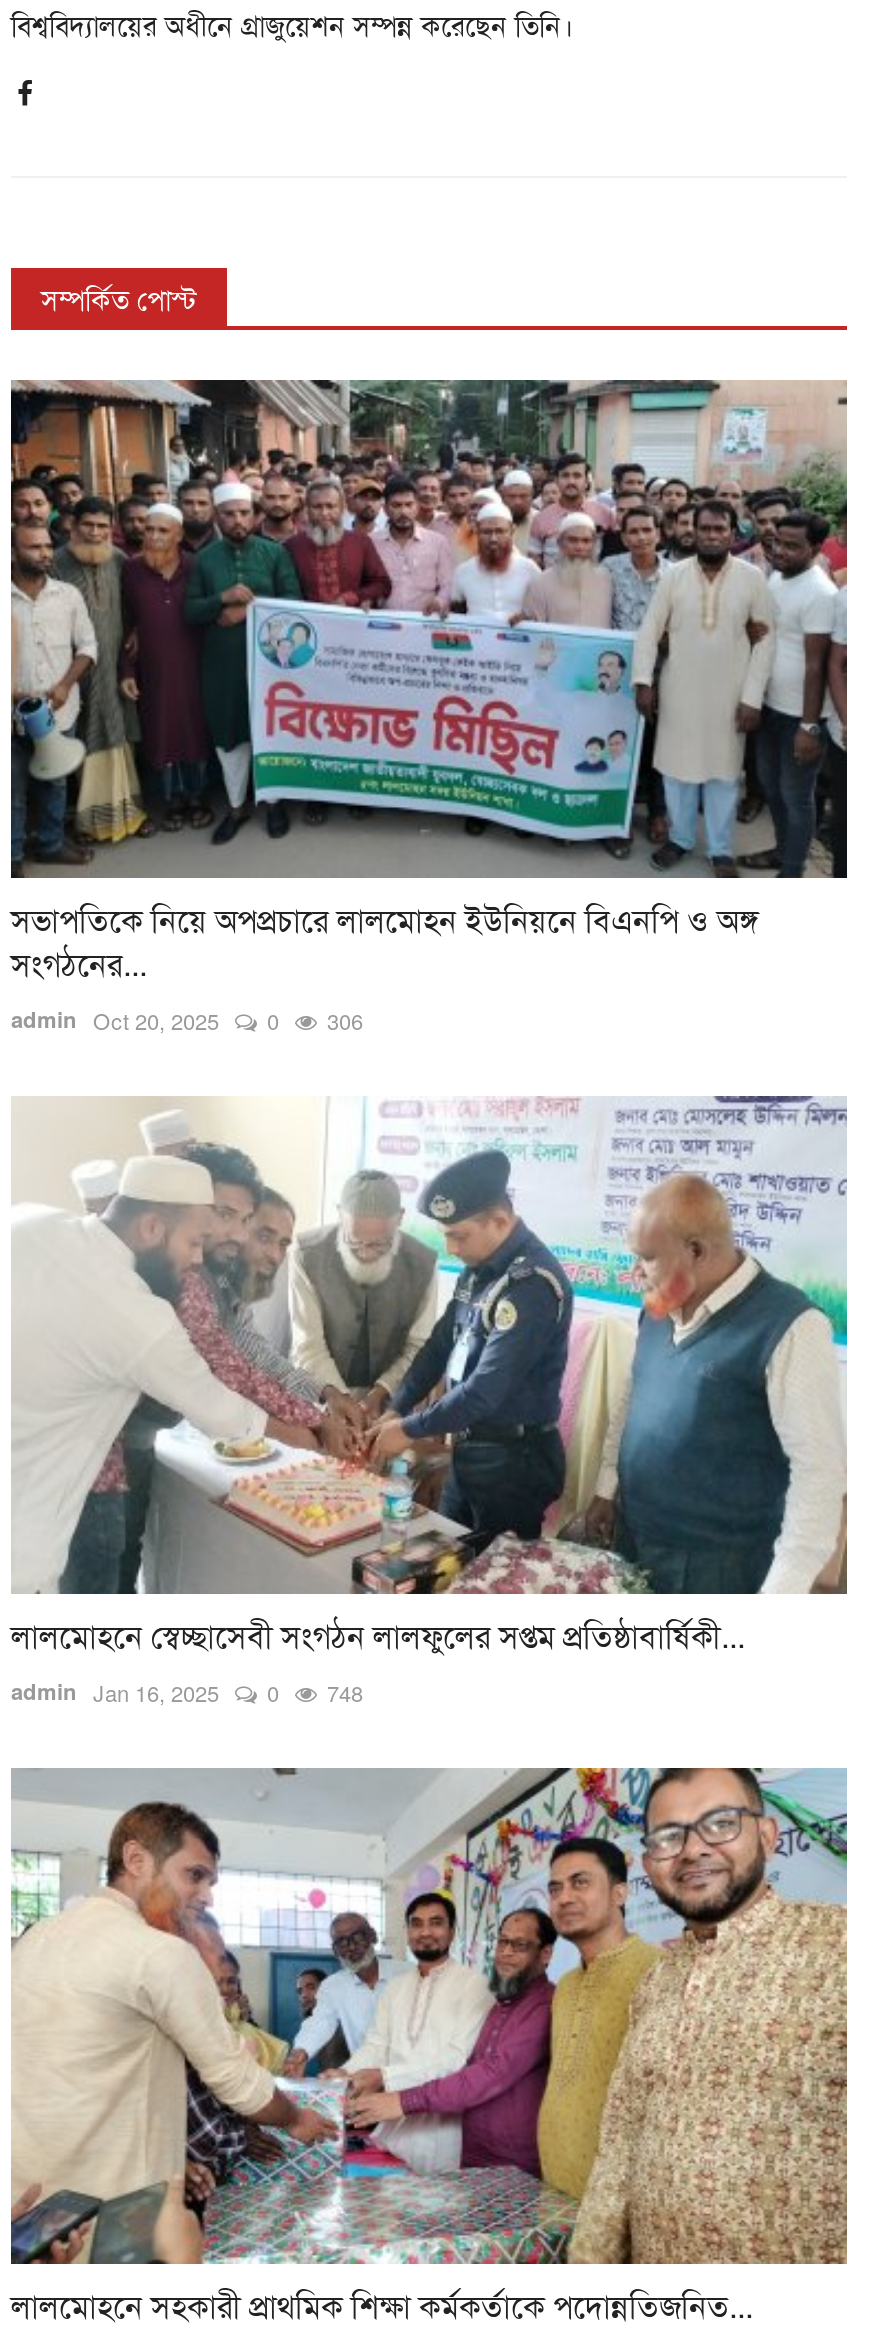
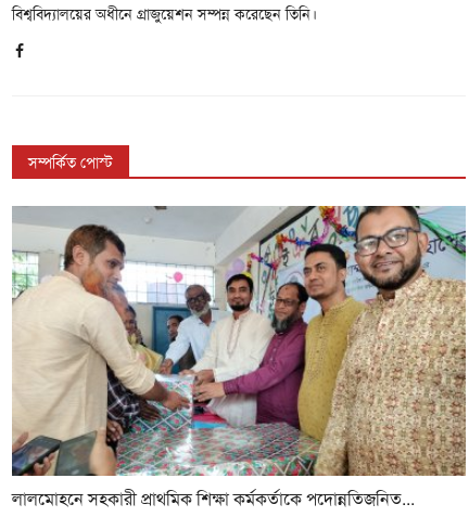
[9,380,849,1036] [image] | সভাপতিকে নিয়ে অপপ্রচারে লালমোহন ইউনিয়নে বিএনপি ও অঙ্গ | সংগঠনের... | admin Oct 20, 2025 | 0 | 306 -> none
[11,1094,849,1707] [image] | লালমোহনে স্বেচ্ছাসেবী সংগঠন লালফুলের সপ্তম প্রতিষ্ঠাবার্ষিকী... | admin Jan 16, 2025 | 0 | 748 -> none

